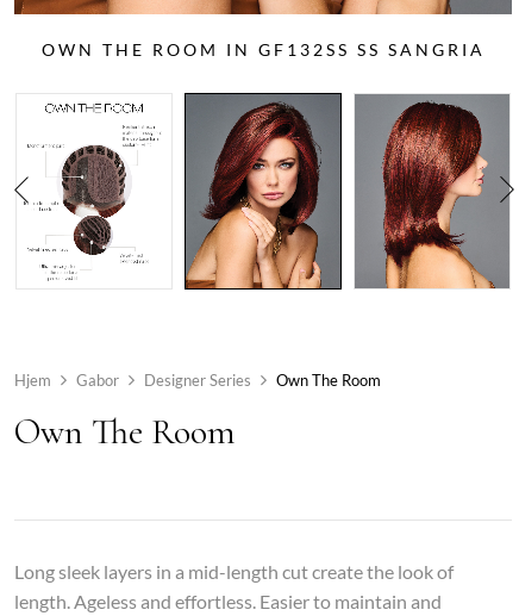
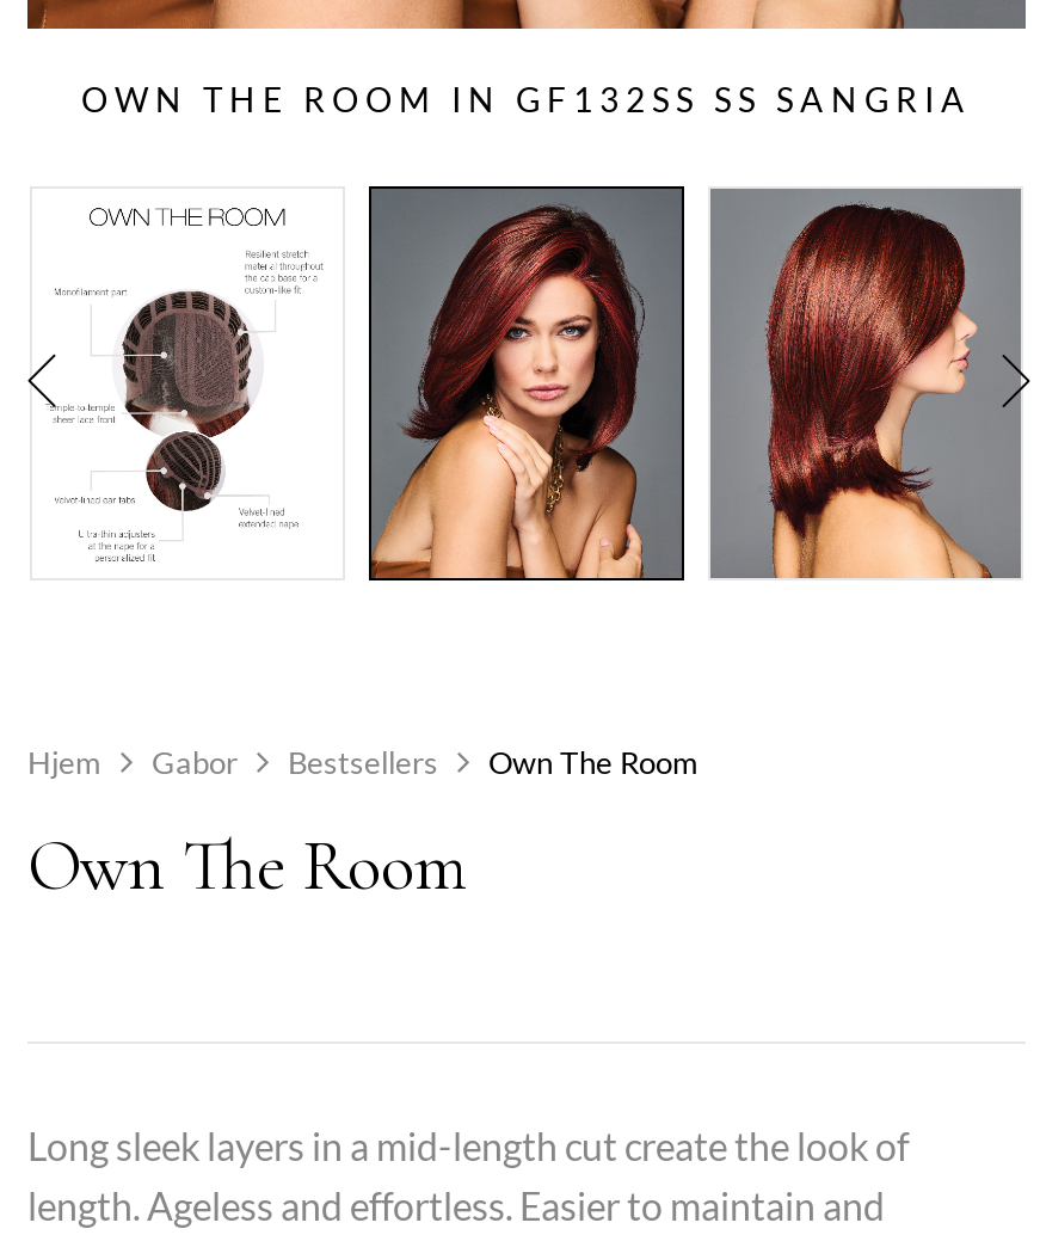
[144,371,251,390] Designer Series -> [288,743,438,781] Bestsellers

